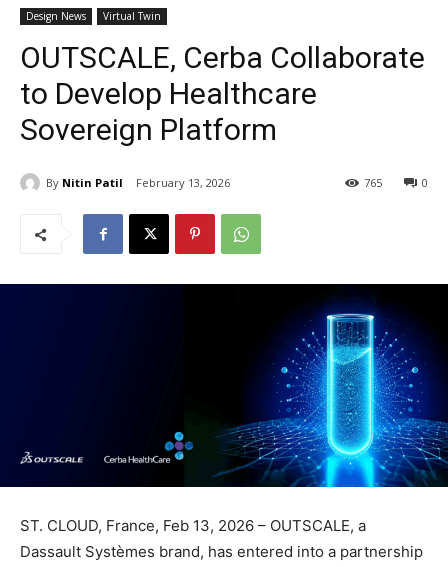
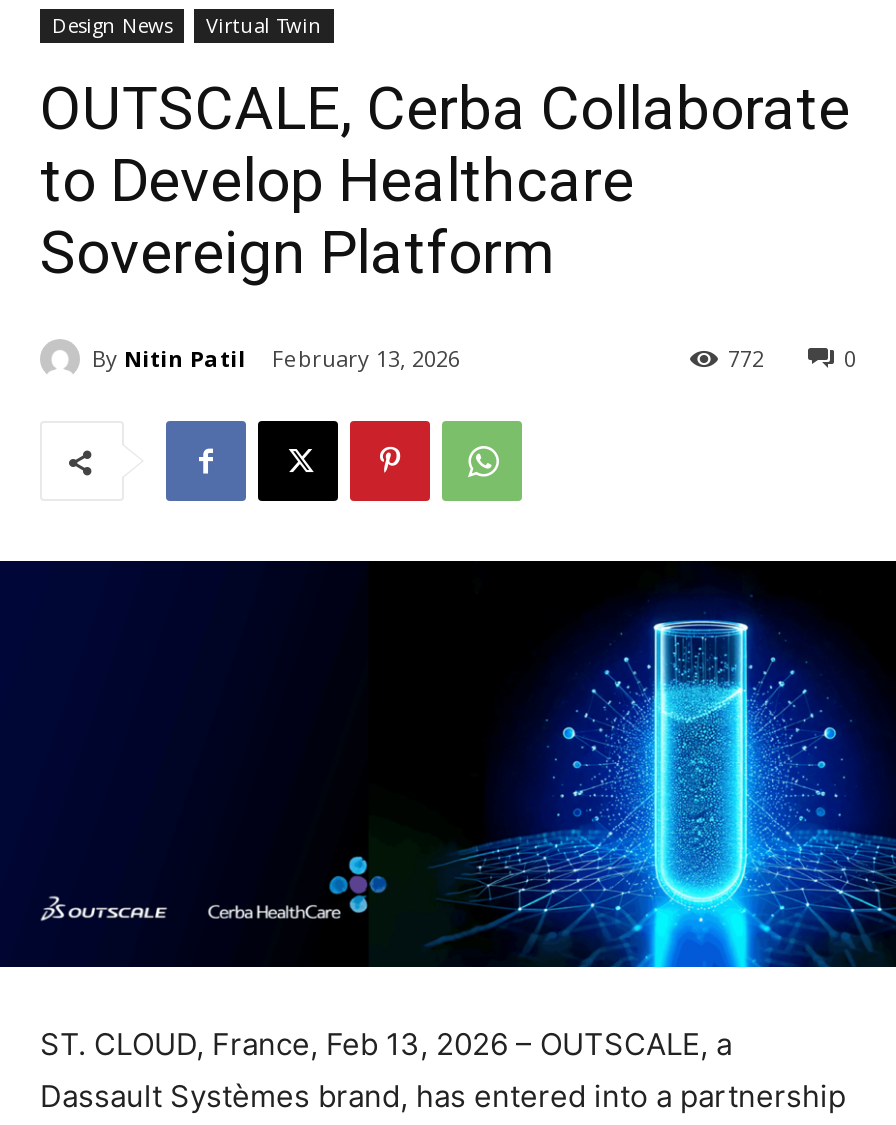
[364,175,382,190] 765 -> [728,343,764,373] 772

